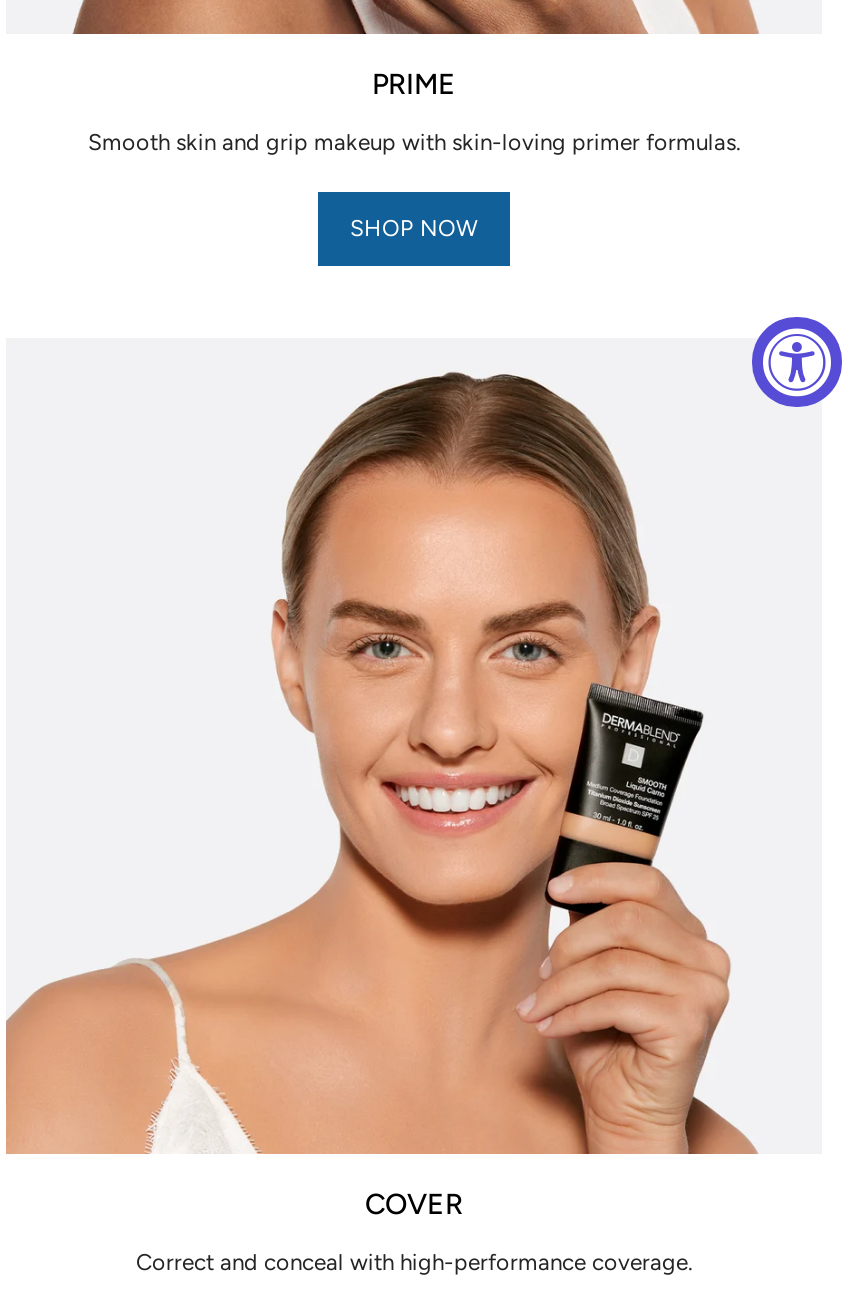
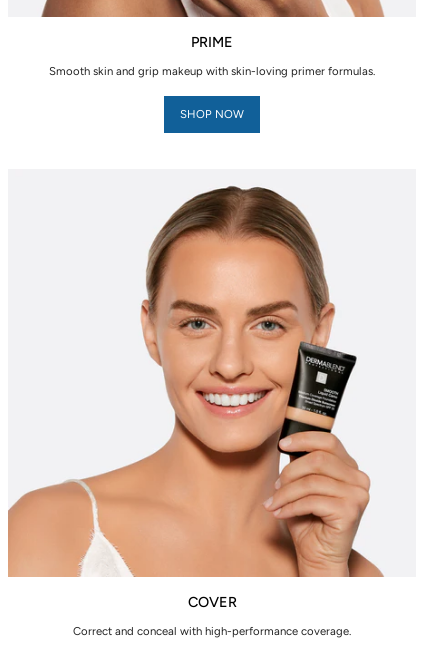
[750,314,844,408] [image] -> none

